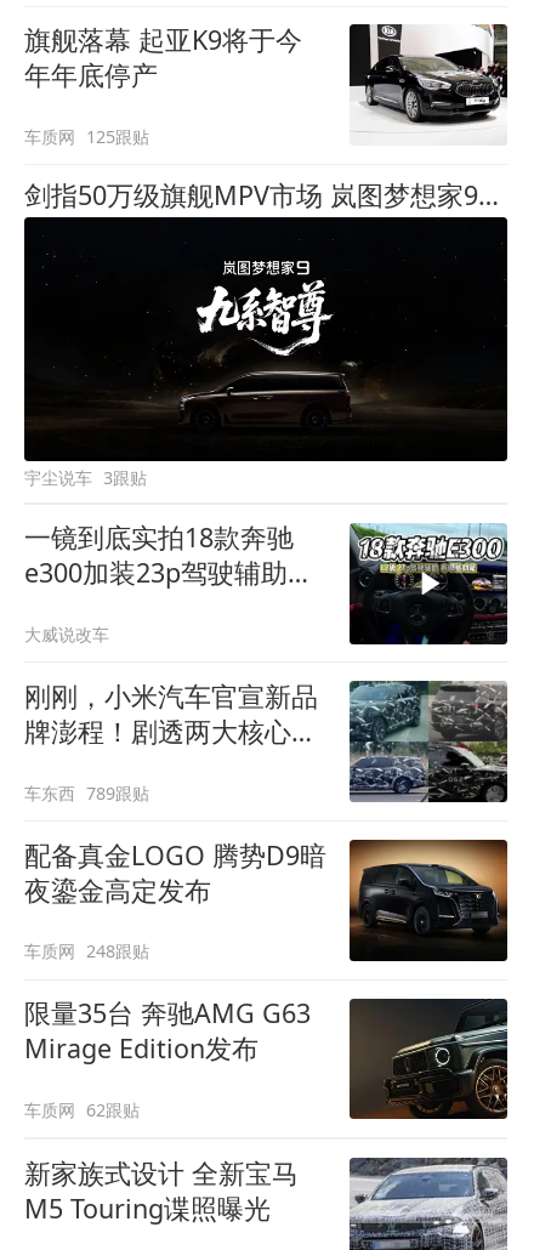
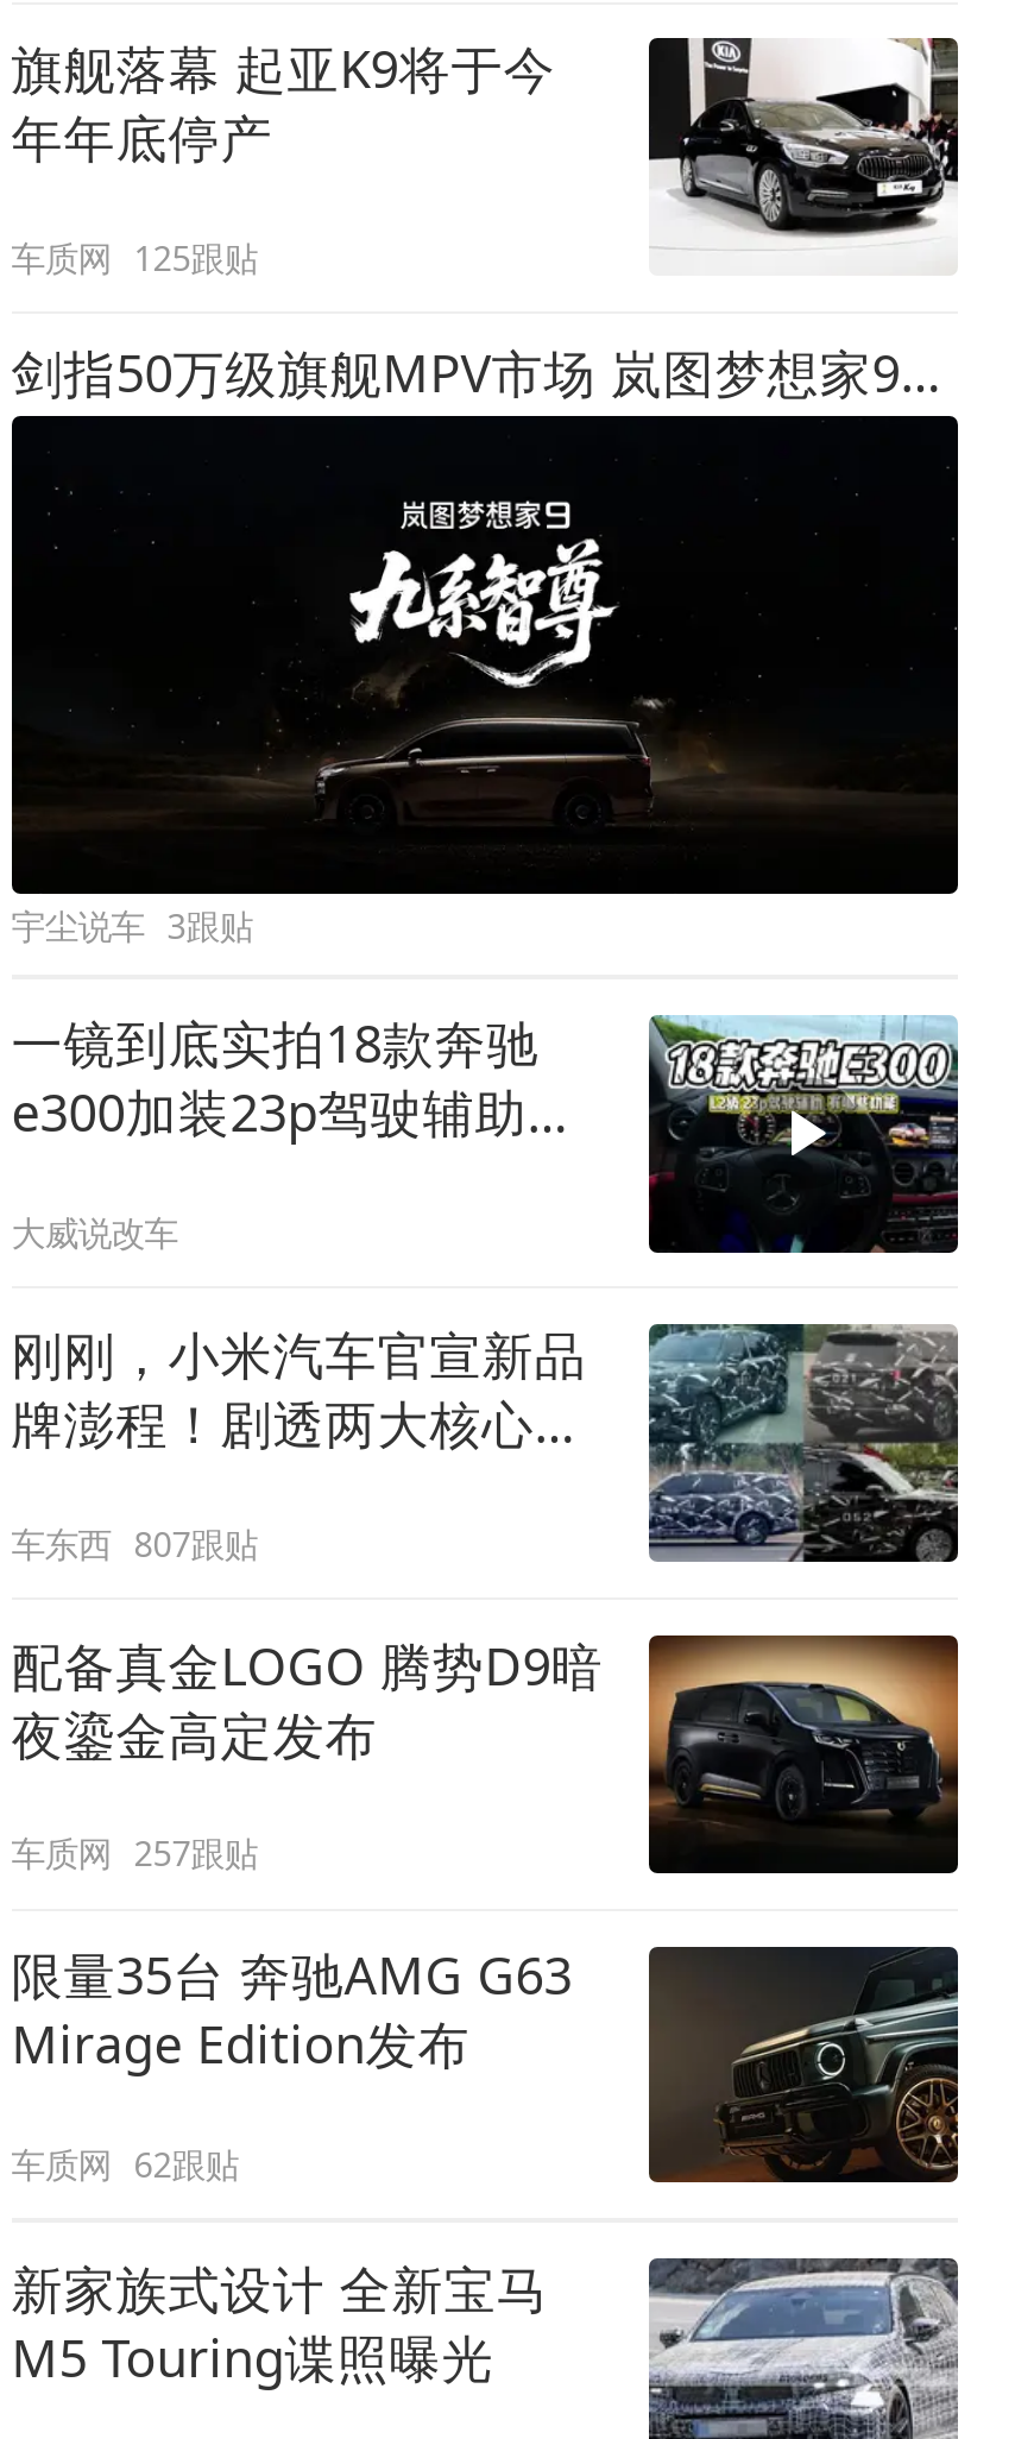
[24,781,150,804] 车东西 789跟贴 -> [11,1520,257,1565] 车东西 807跟贴
[24,940,150,963] 车质网 248跟贴 -> [11,1831,257,1876] 车质网 257跟贴

